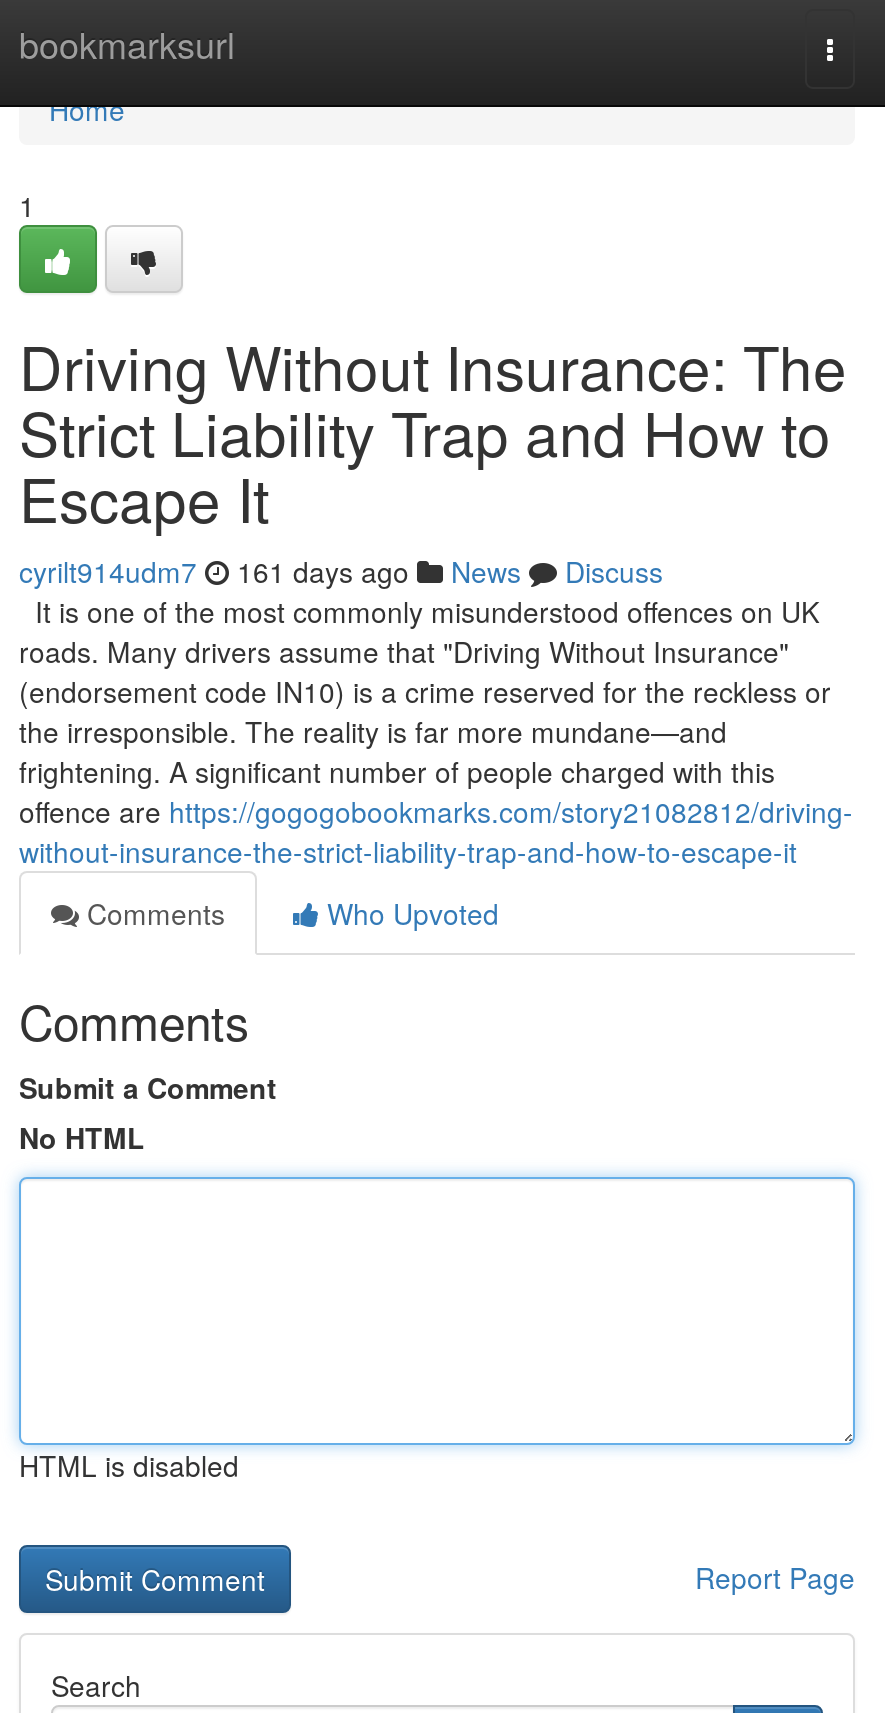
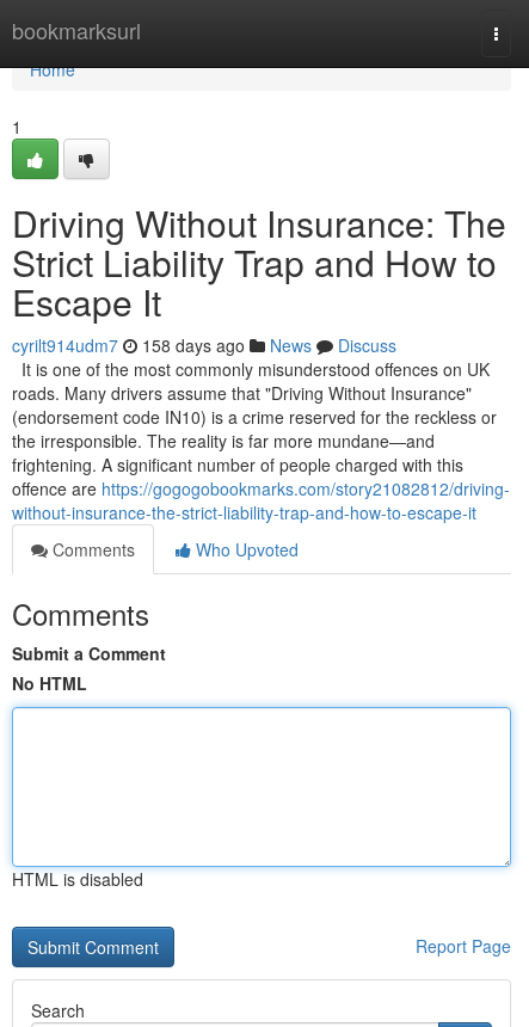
[19,551,663,591] cyrilt914udm7 161 days ago News Discuss -> [12,333,396,357] cyrilt914udm7 158 days ago News Discuss

